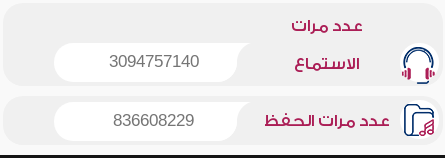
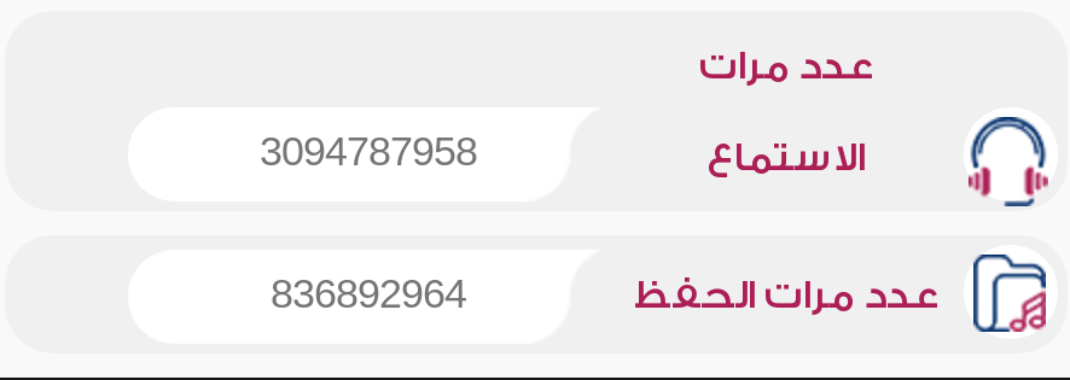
[108,53,198,71] 3094757140 -> [260,131,477,174] 3094787958
[113,112,194,130] 836608229 -> [271,274,466,318] 836892964

